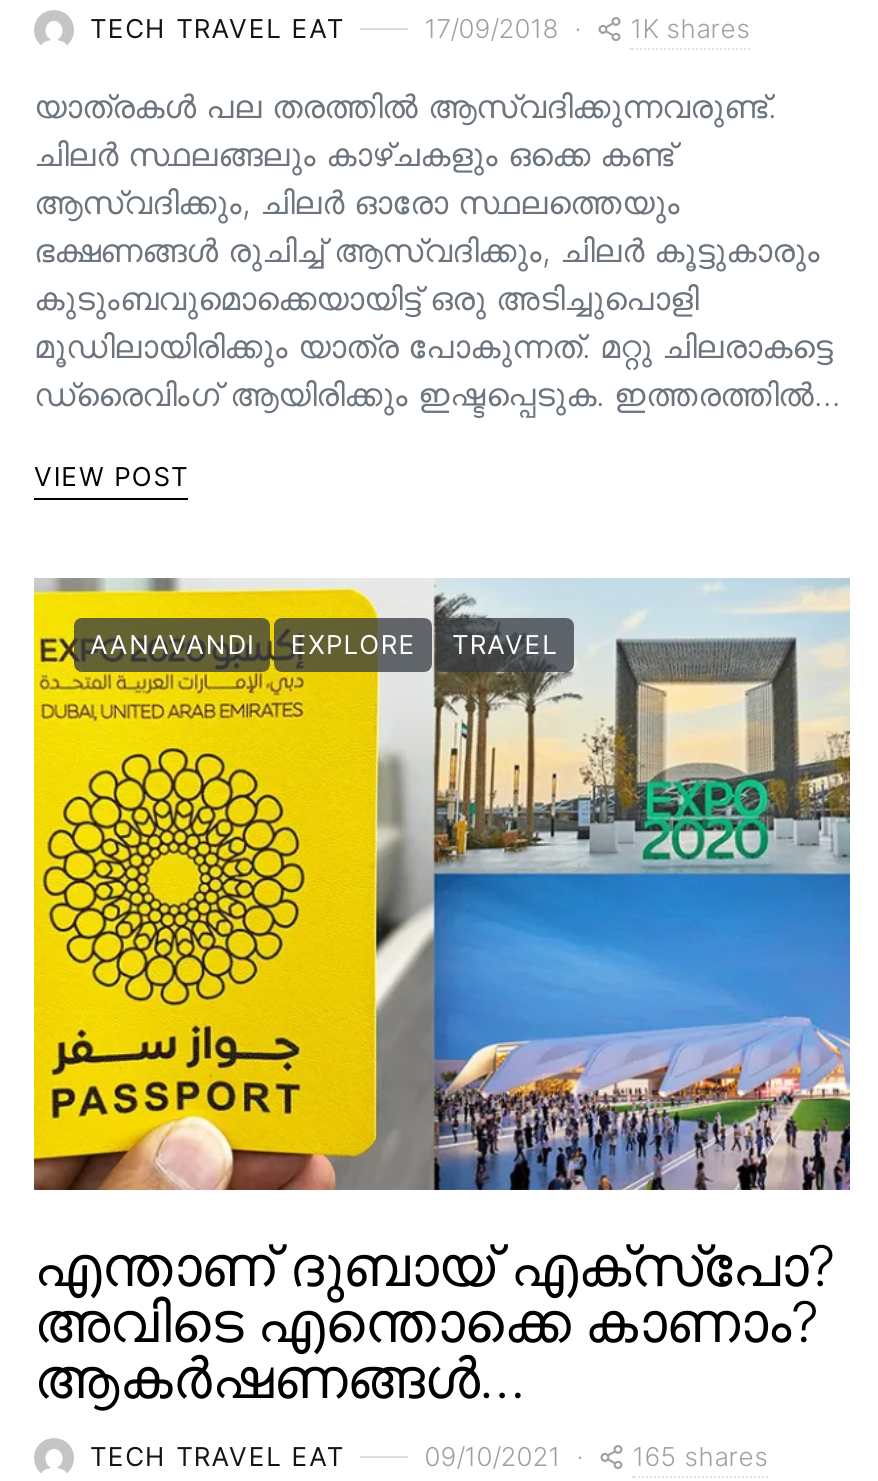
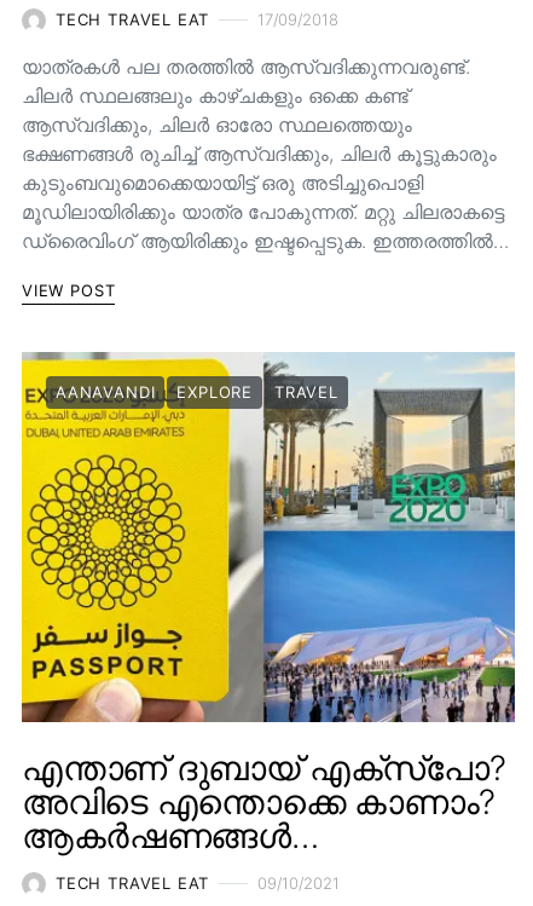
[630,11,750,43] 1K shares -> none
[632,1439,768,1471] 165 shares -> none

